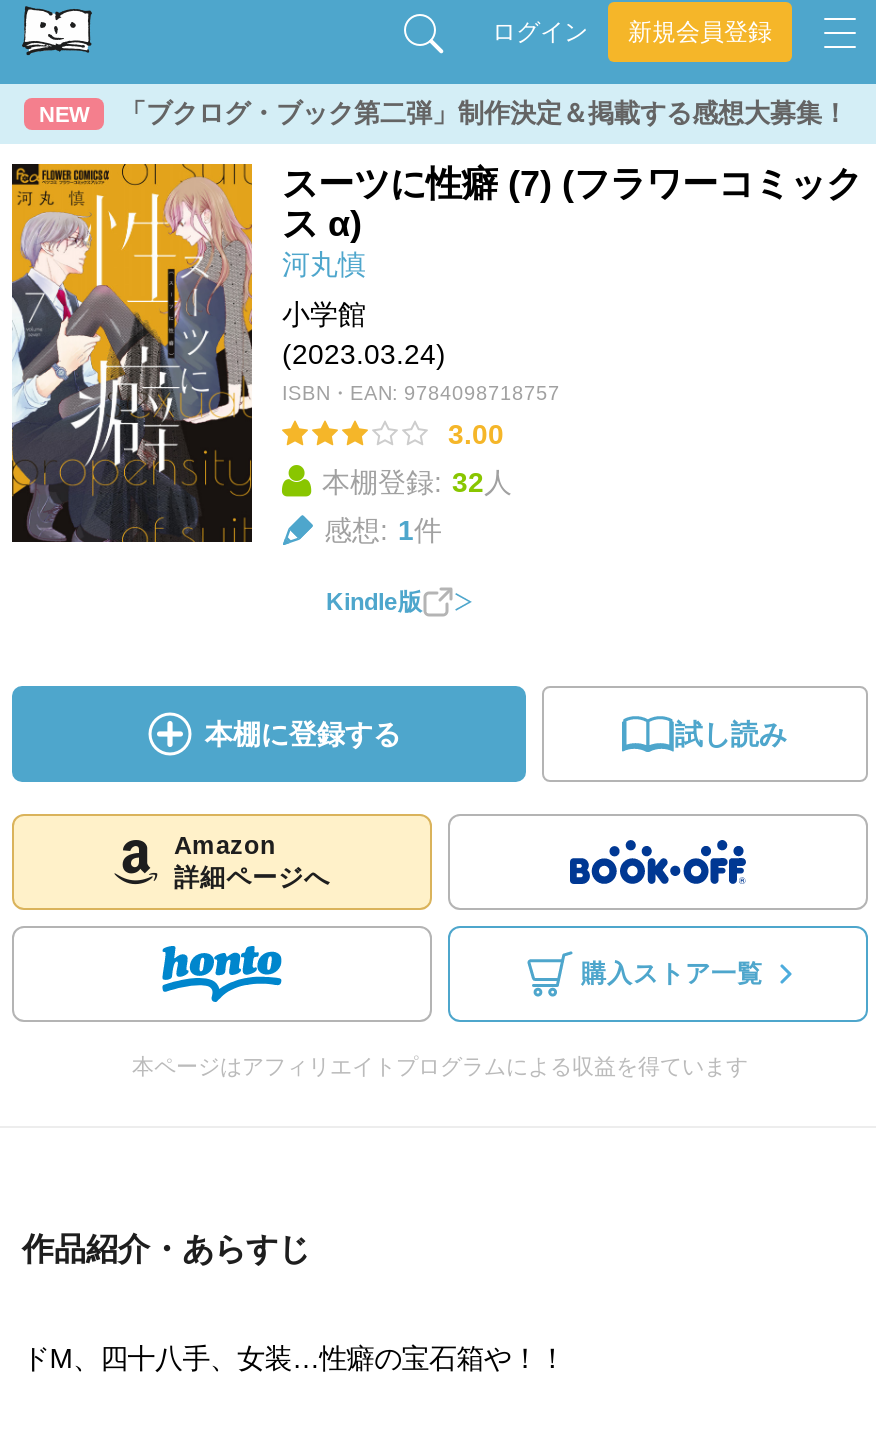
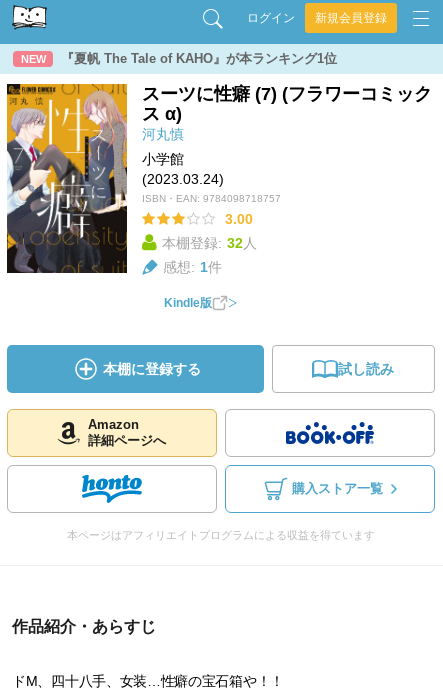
[120,98,848,128] 「ブクログ・ブック第二弾」制作決定＆掲載する感想大募集！ -> [61,51,337,66] 『夏帆 The Tale of KAHO』が本ランキング1位

